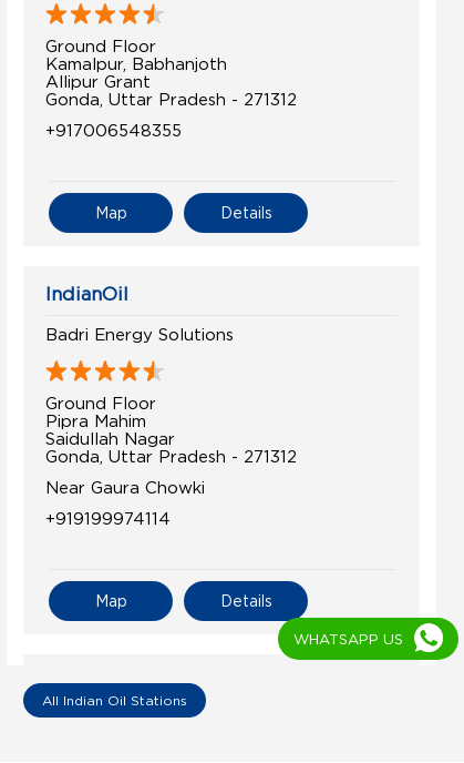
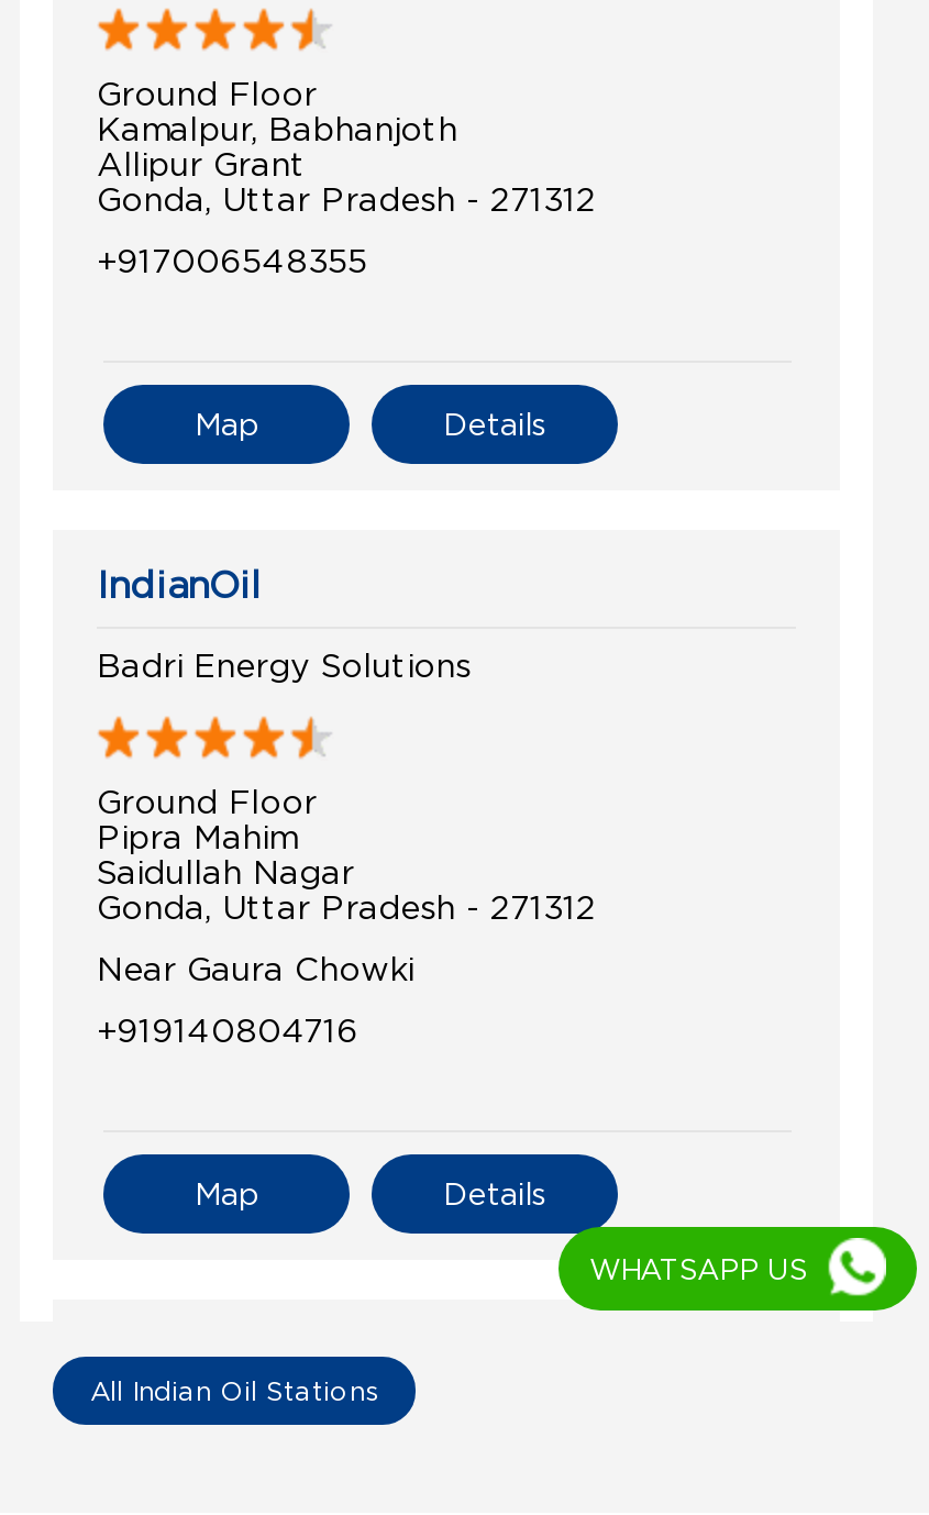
[45,509,171,527] +919199974114 -> [97,1012,358,1047] +919140804716

